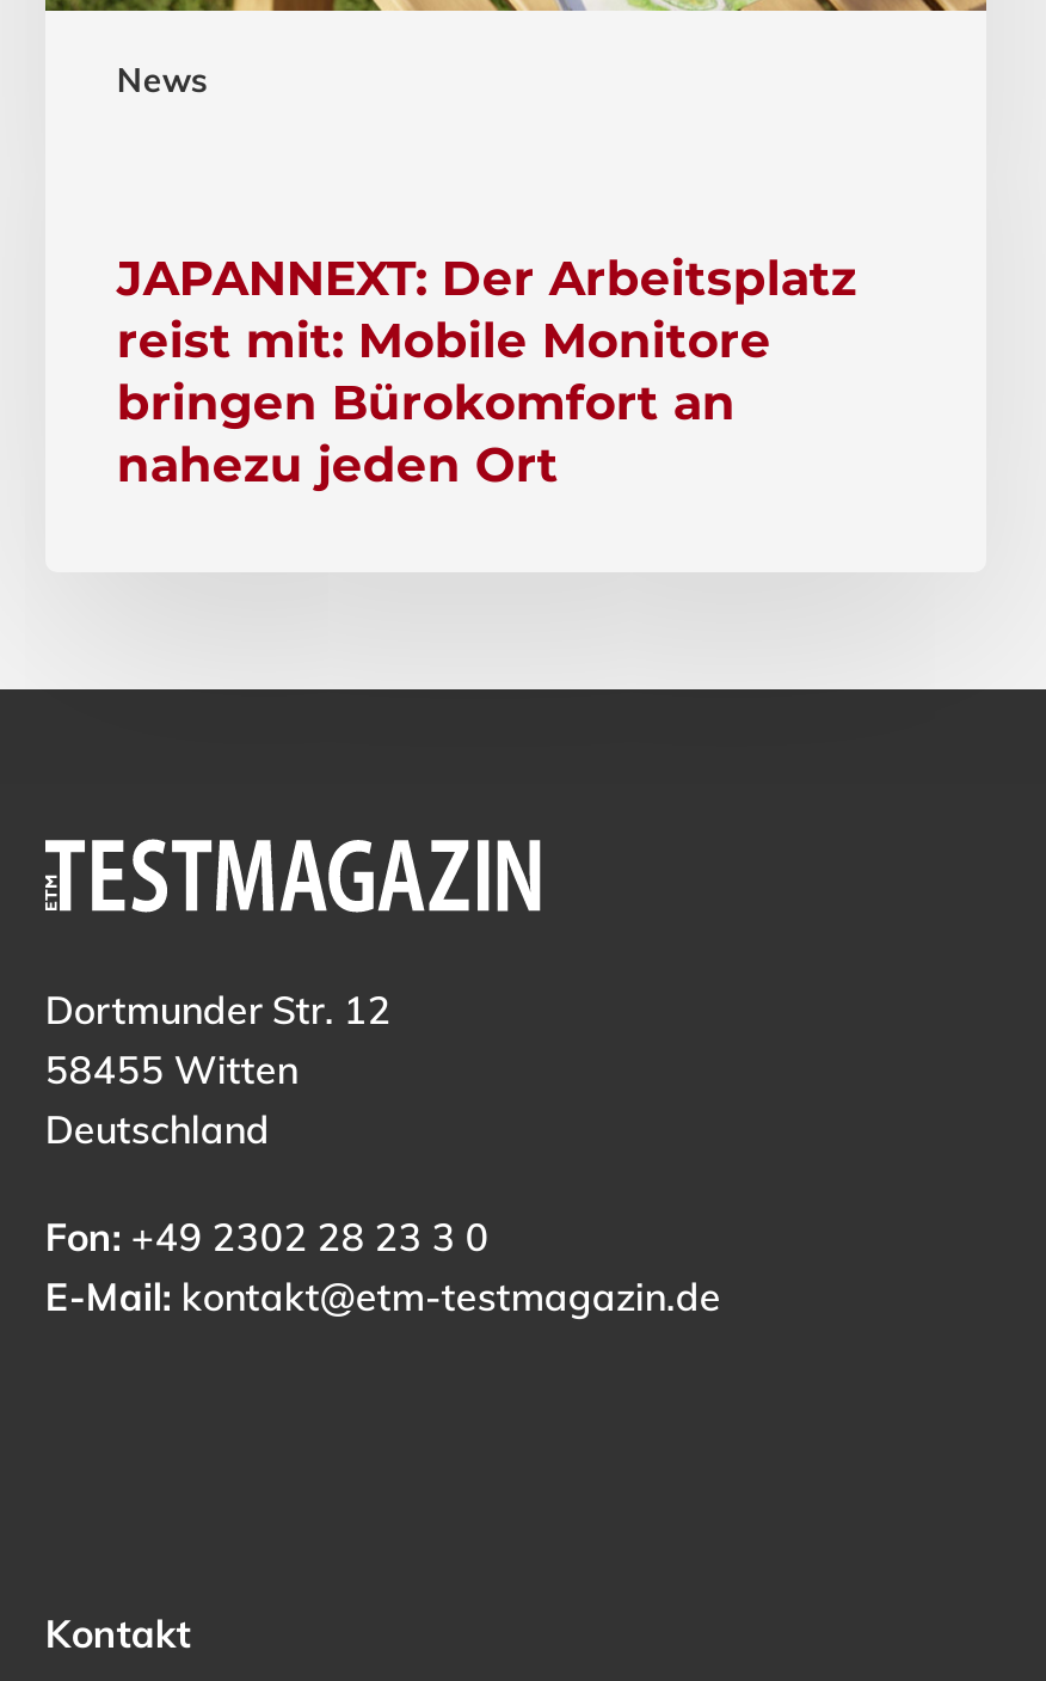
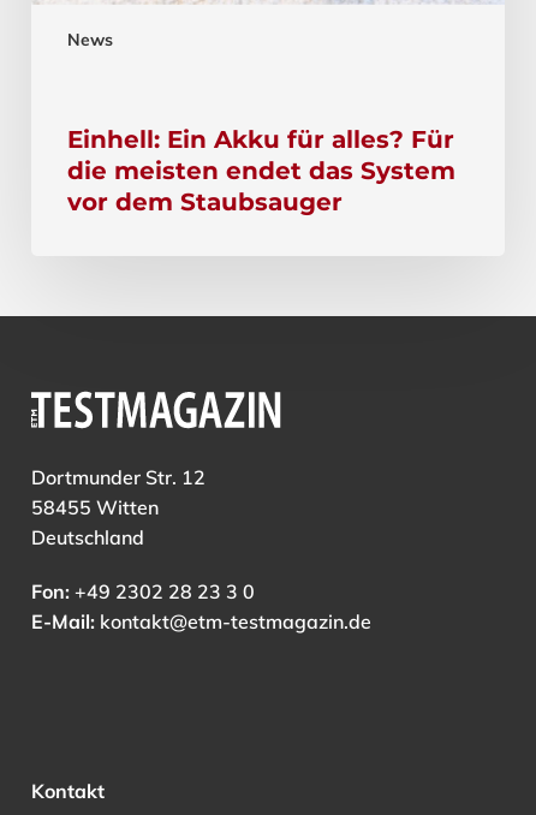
[117,249,857,493] JAPANNEXT: Der Arbeitsplatz | reist mit: Mobile Monitore | bringen Bürokomfort an | nahezu jeden Ort -> [67,125,455,217] Einhell: Ein Akku für alles? Für | die meisten endet das System | vor dem Staubsauger

